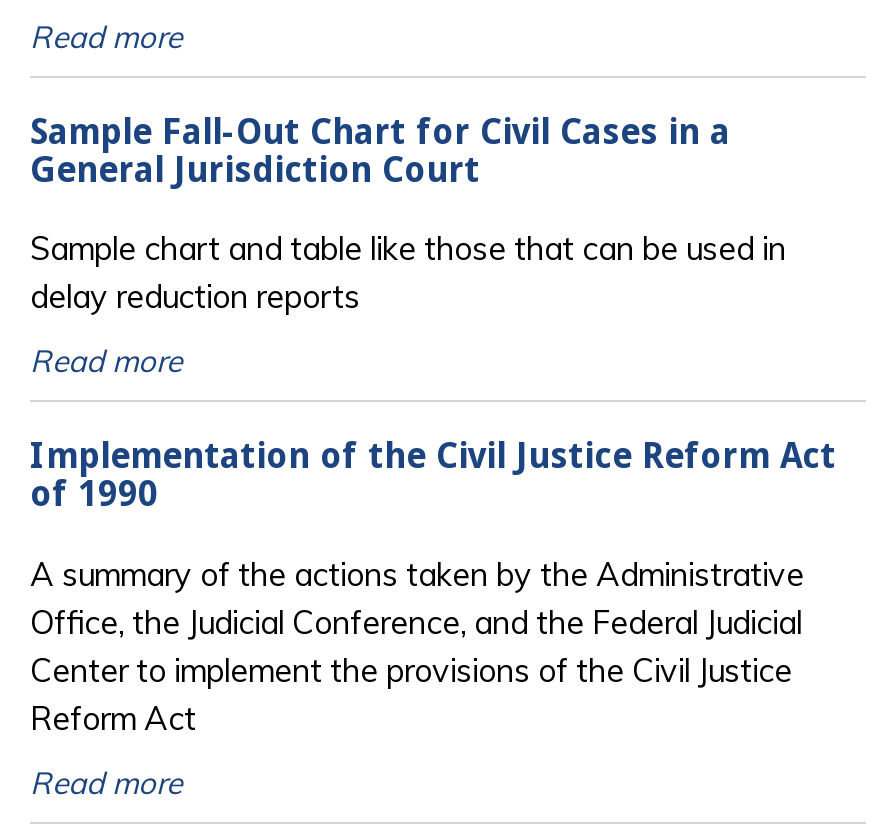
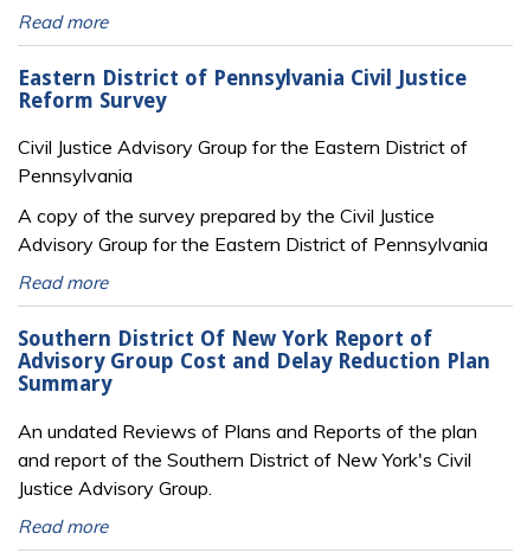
[30,112,786,317] Sample Fall-Out Chart for Civil Cases in a | General Jurisdiction Court | Sample chart and table like those that can be used in | delay reduction reports -> [18,66,488,256] Eastern District of Pennsylvania Civil Justice | Reform Survey | Civil Justice Advisory Group for the Eastern District of | Pennsylvania | A copy of the survey prepared by the Civil Justice | Advisory Group for the Eastern District of Pennsylvania
[30,436,836,514] Implementation of the Civil Justice Reform Act | of 1990 -> [18,327,490,396] Southern District Of New York Report of | Advisory Group Cost and Delay Reduction Plan | Summary
[30,553,804,737] A summary of the actions taken by the Administrative | Office, the Judicial Conference, and the Federal Judicial | Center to implement the provisions of the Civil Justice | Reform Act -> [18,419,477,499] An undated Reviews of Plans and Reports of the plan | and report of the Southern District of New York's Civil | Justice Advisory Group.

